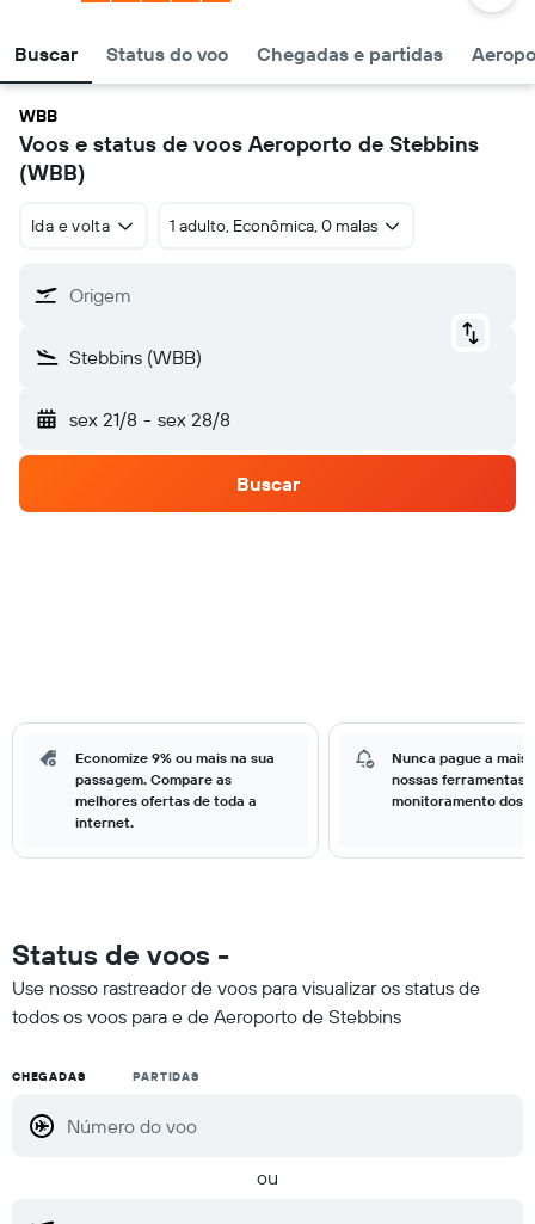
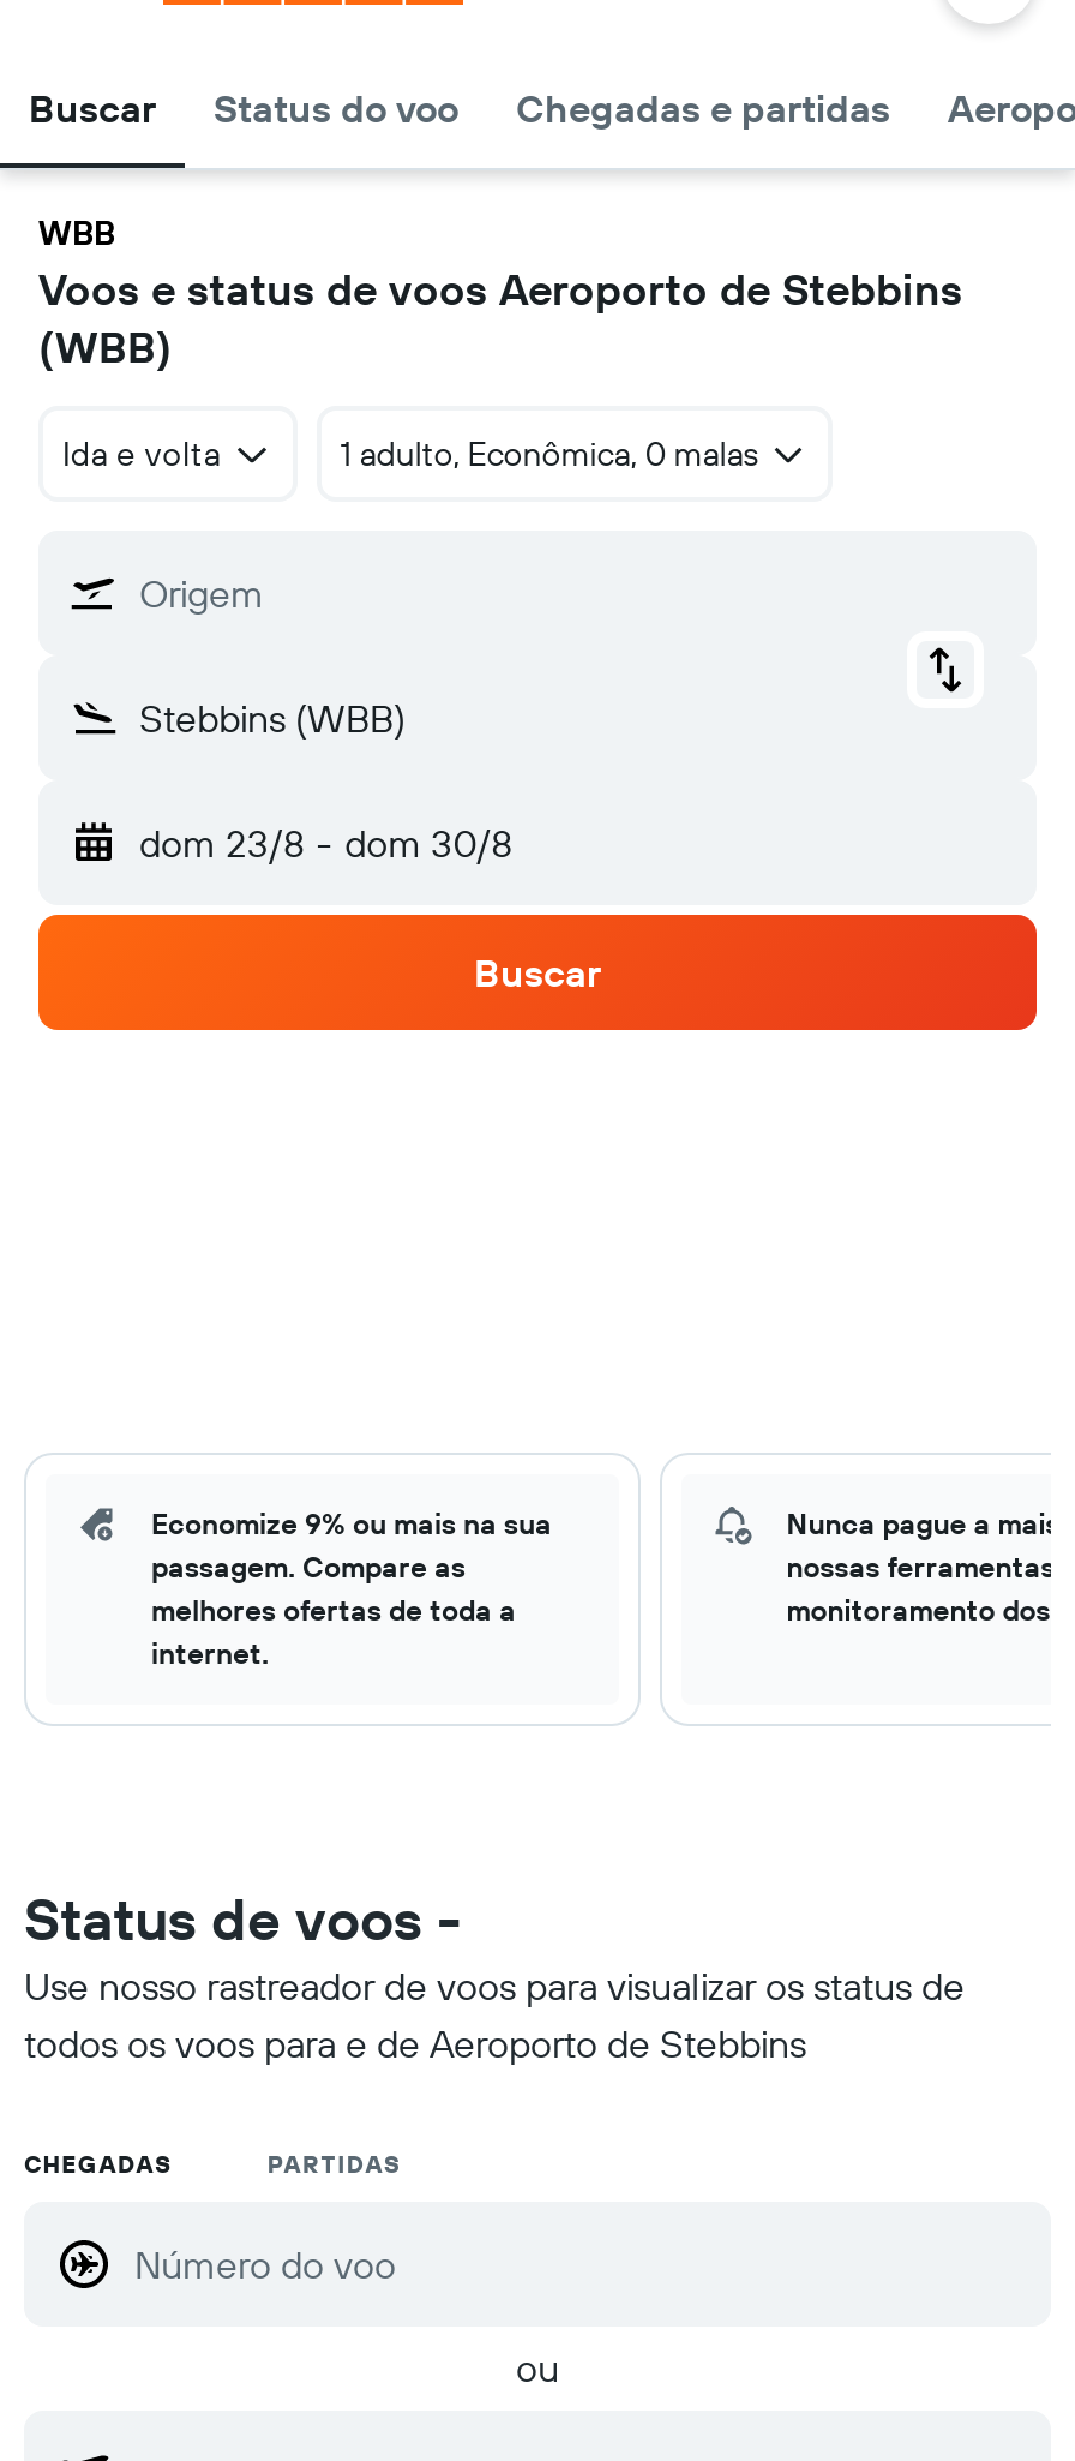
[69,407,230,431] sex 21/8 - sex 28/8 -> [139,819,513,867] dom 23/8 - dom 30/8

